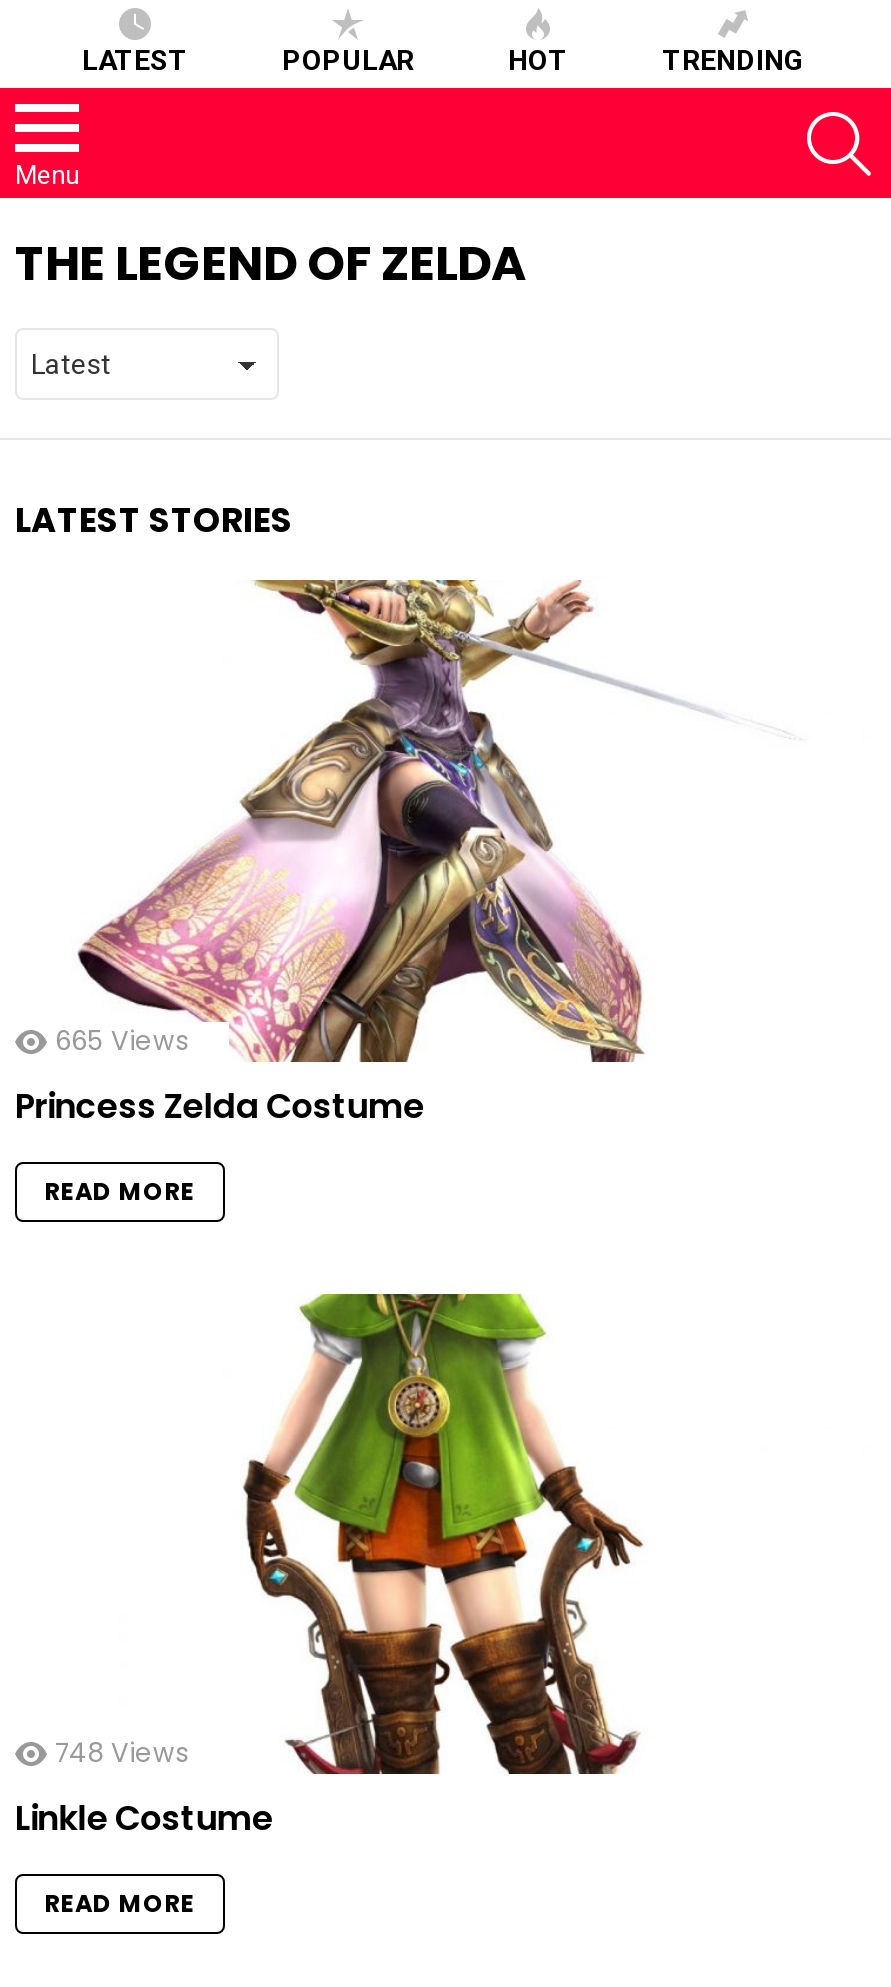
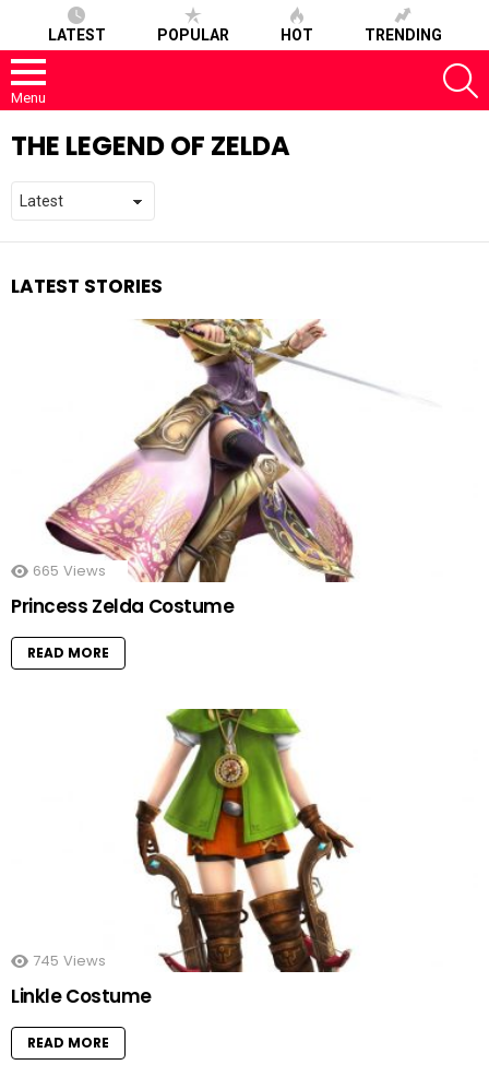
[55,1734,189,1772] 748 Views -> [33,951,106,971] 745 Views

